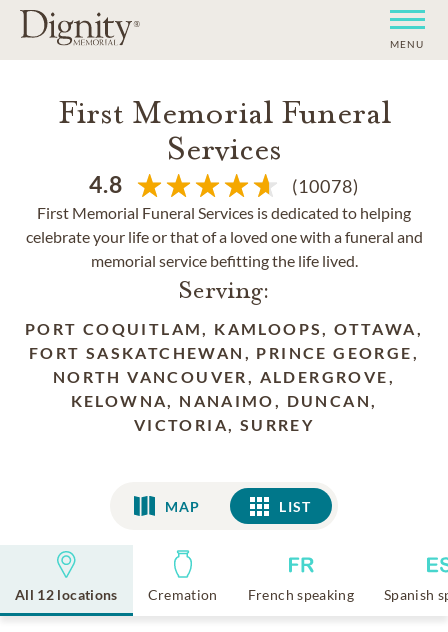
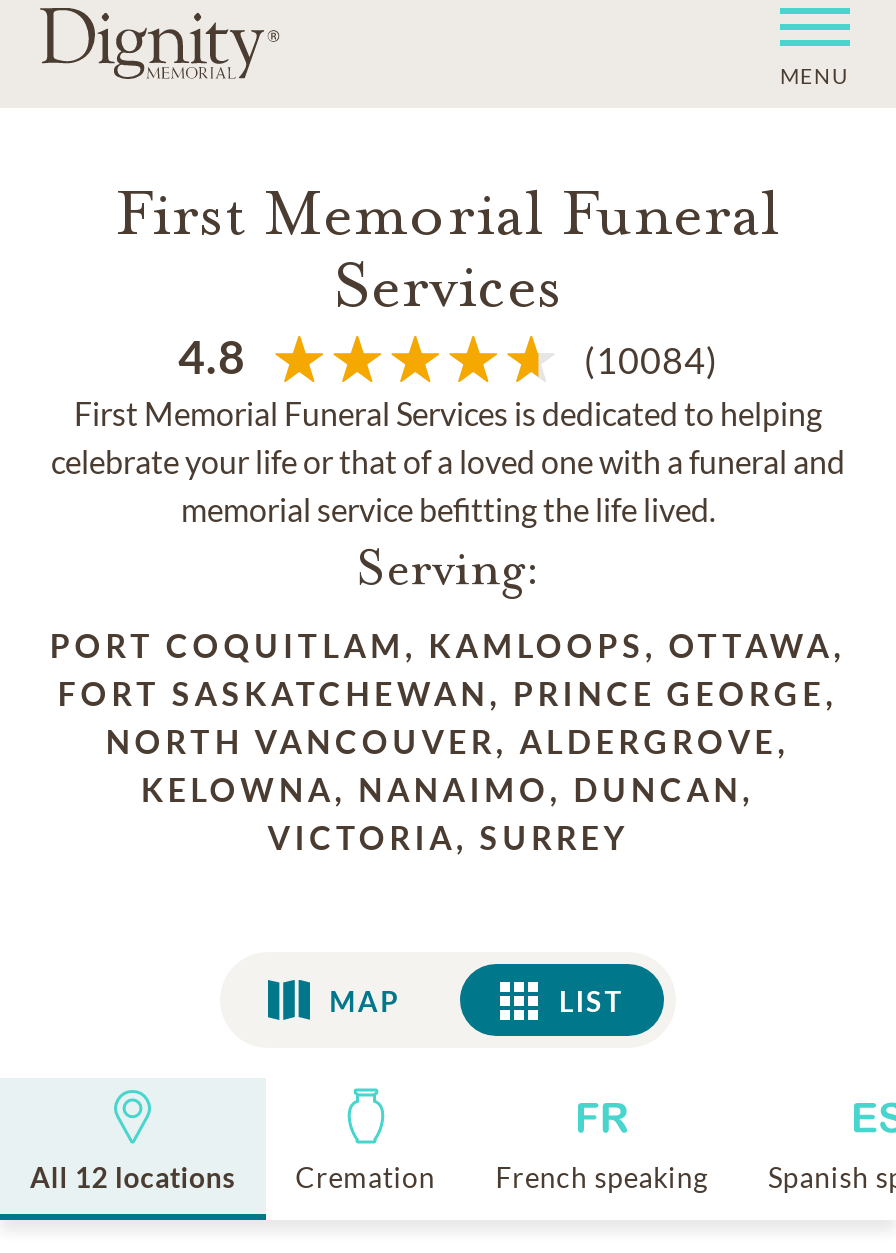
[288,175,359,197] (10078) -> [576,338,718,382] (10084)

